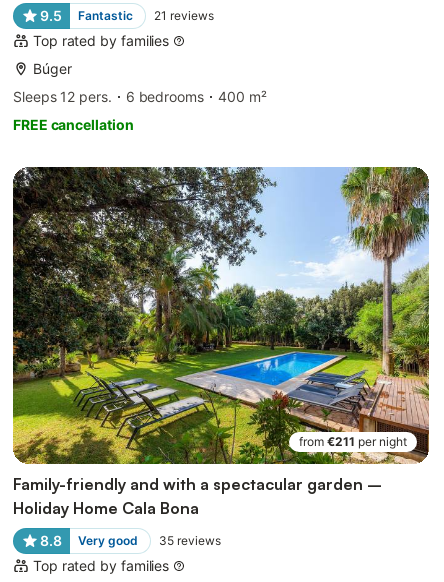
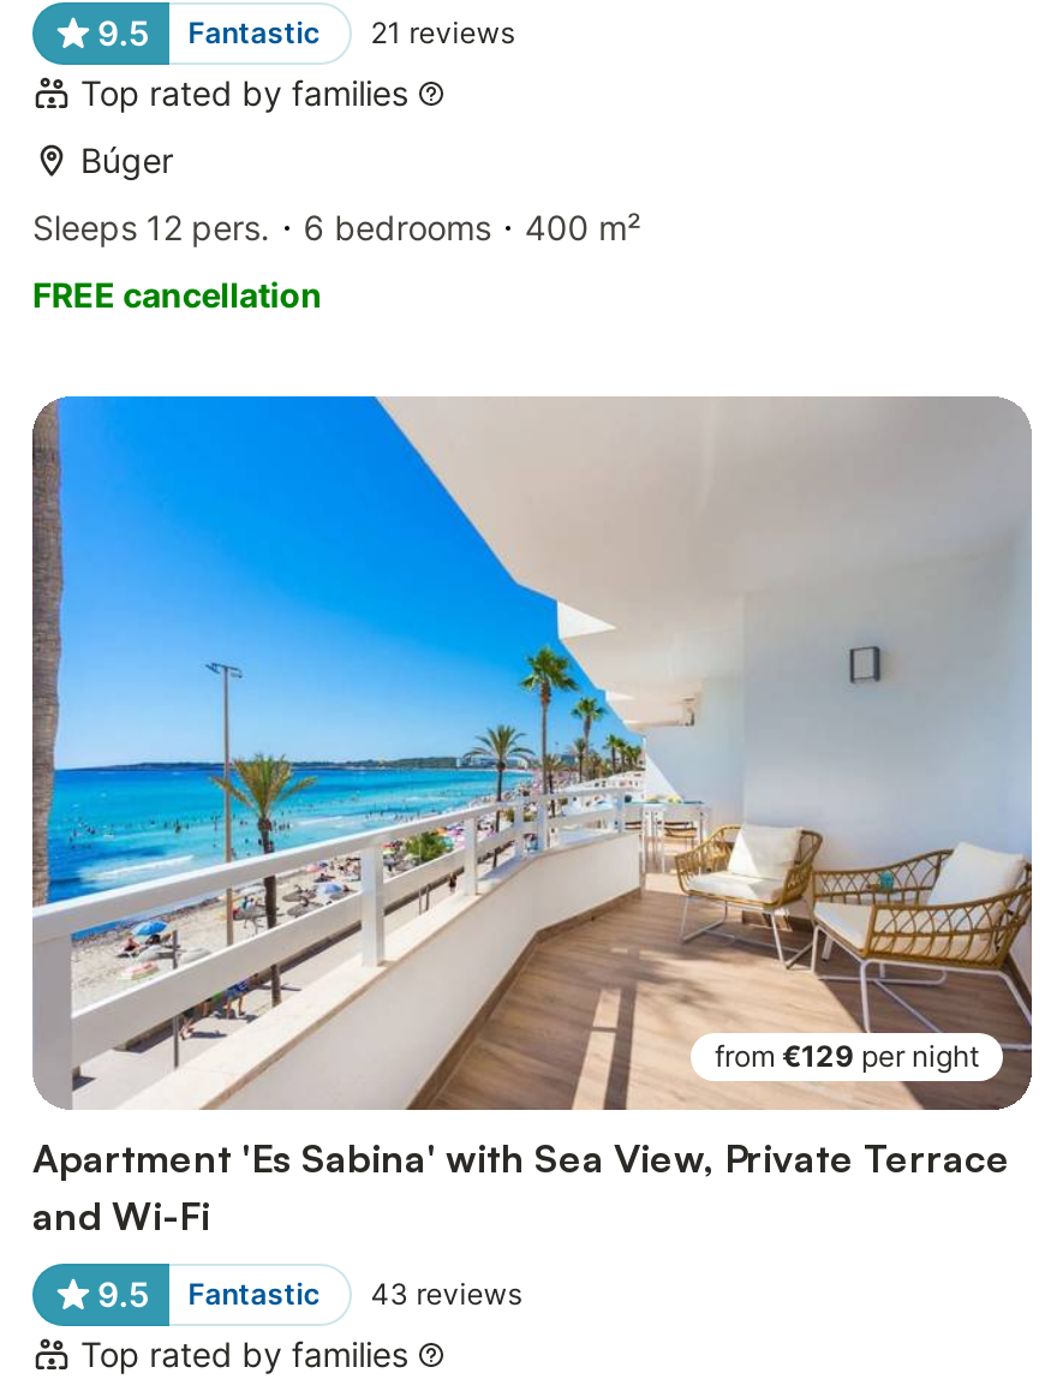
[12,166,430,465] [image] | from €211 per night -> [30,393,1032,1111] [image] | from €129 per night
[13,474,382,518] Family-friendly and with a spectacular garden – | Holiday Home Cala Bona -> [32,1134,1010,1239] Apartment 'Es Sabina' with Sea View, Private Terrace | and Wi-Fi
[40,532,221,549] 8.8 | Very good | 35 reviews -> [97,1273,522,1314] 9.5 | Fantastic | 43 reviews

